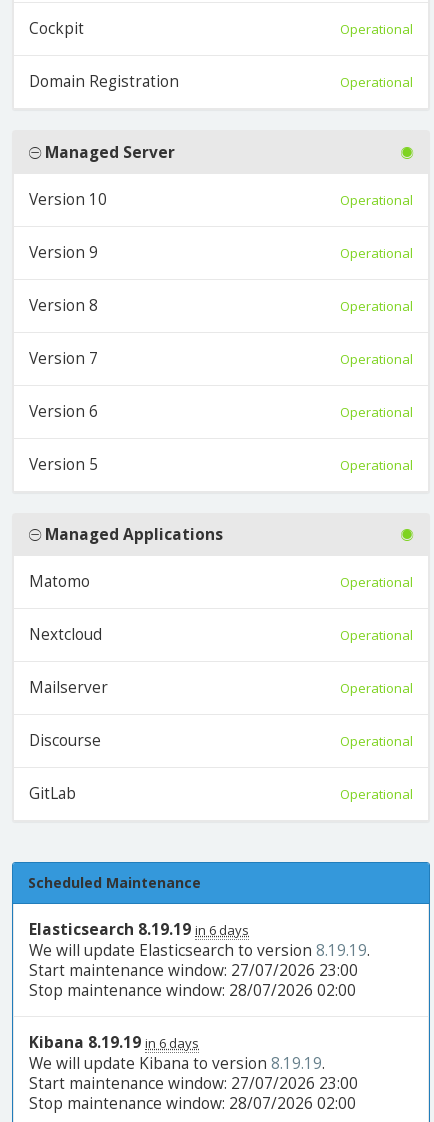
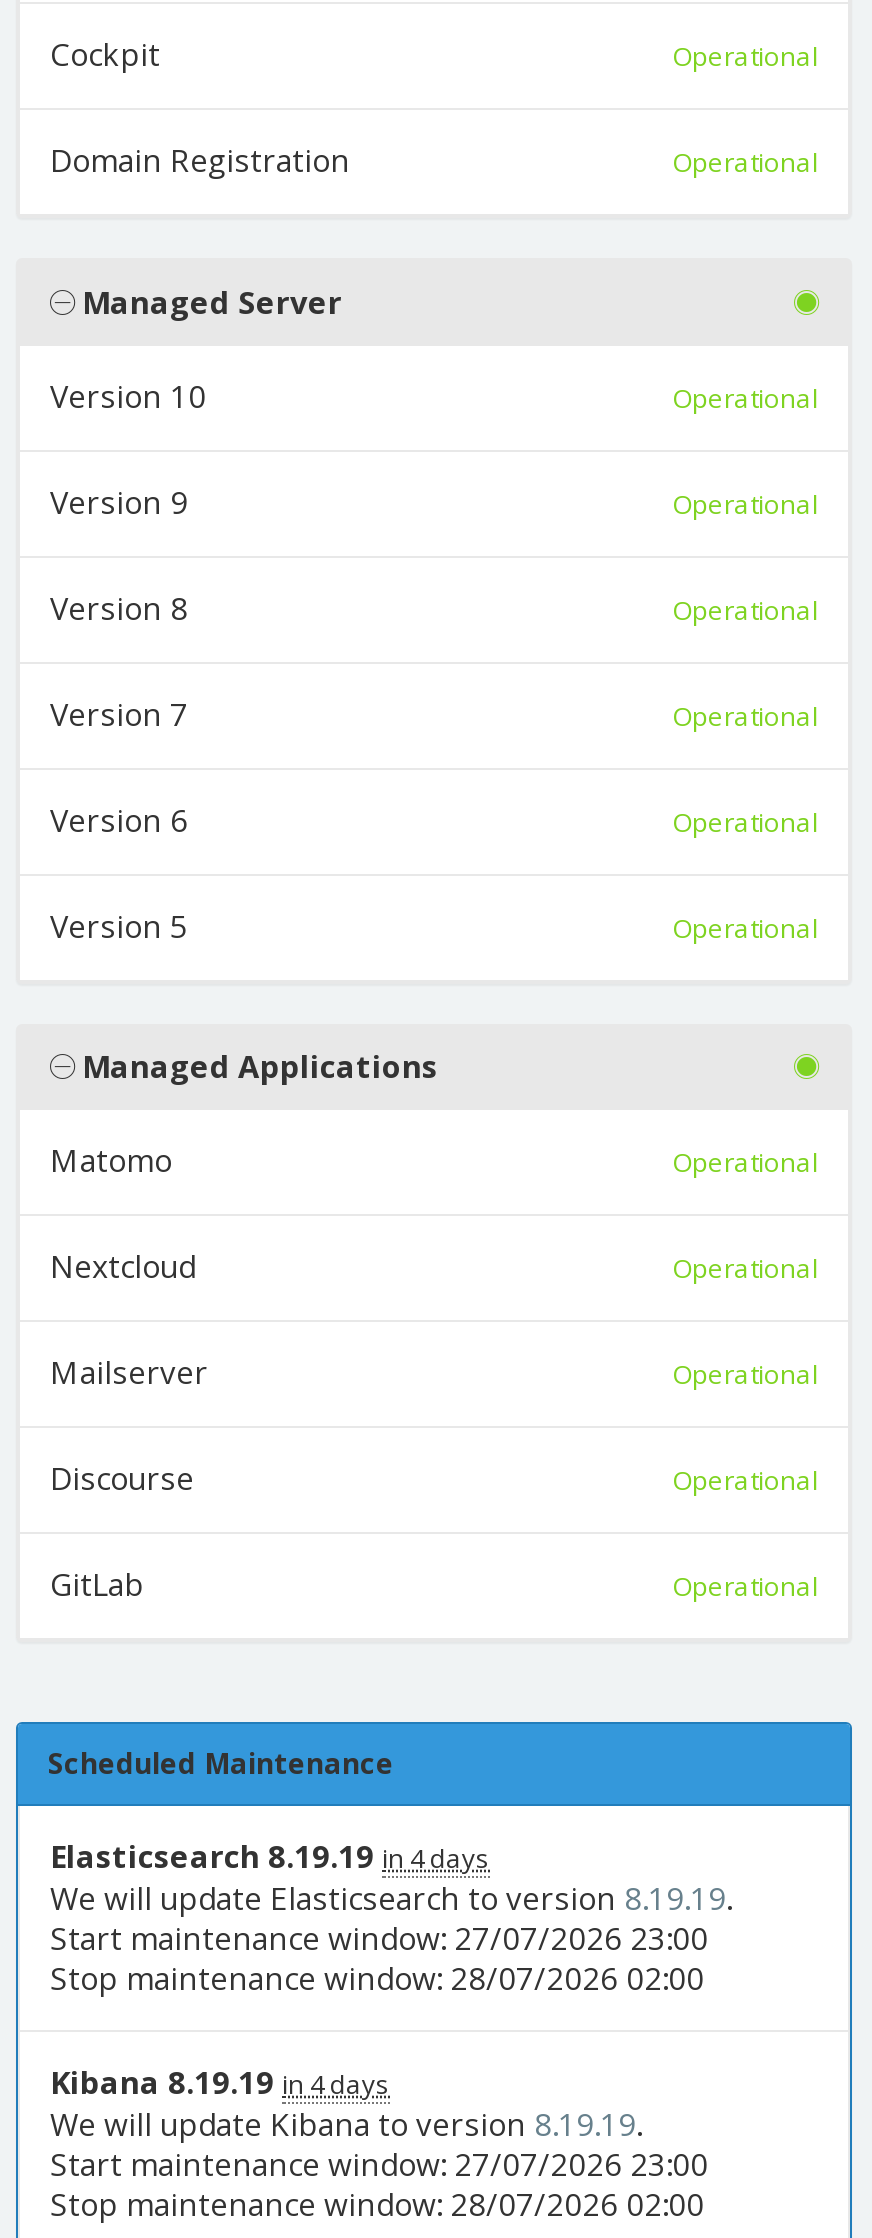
[29,919,249,940] Elasticsearch 8.19.19 in 6 days -> [50,1837,490,1879] Elasticsearch 8.19.19 in 4 days
[29,1032,199,1053] Kibana 8.19.19 in 6 days -> [50,2063,390,2105] Kibana 8.19.19 in 4 days

